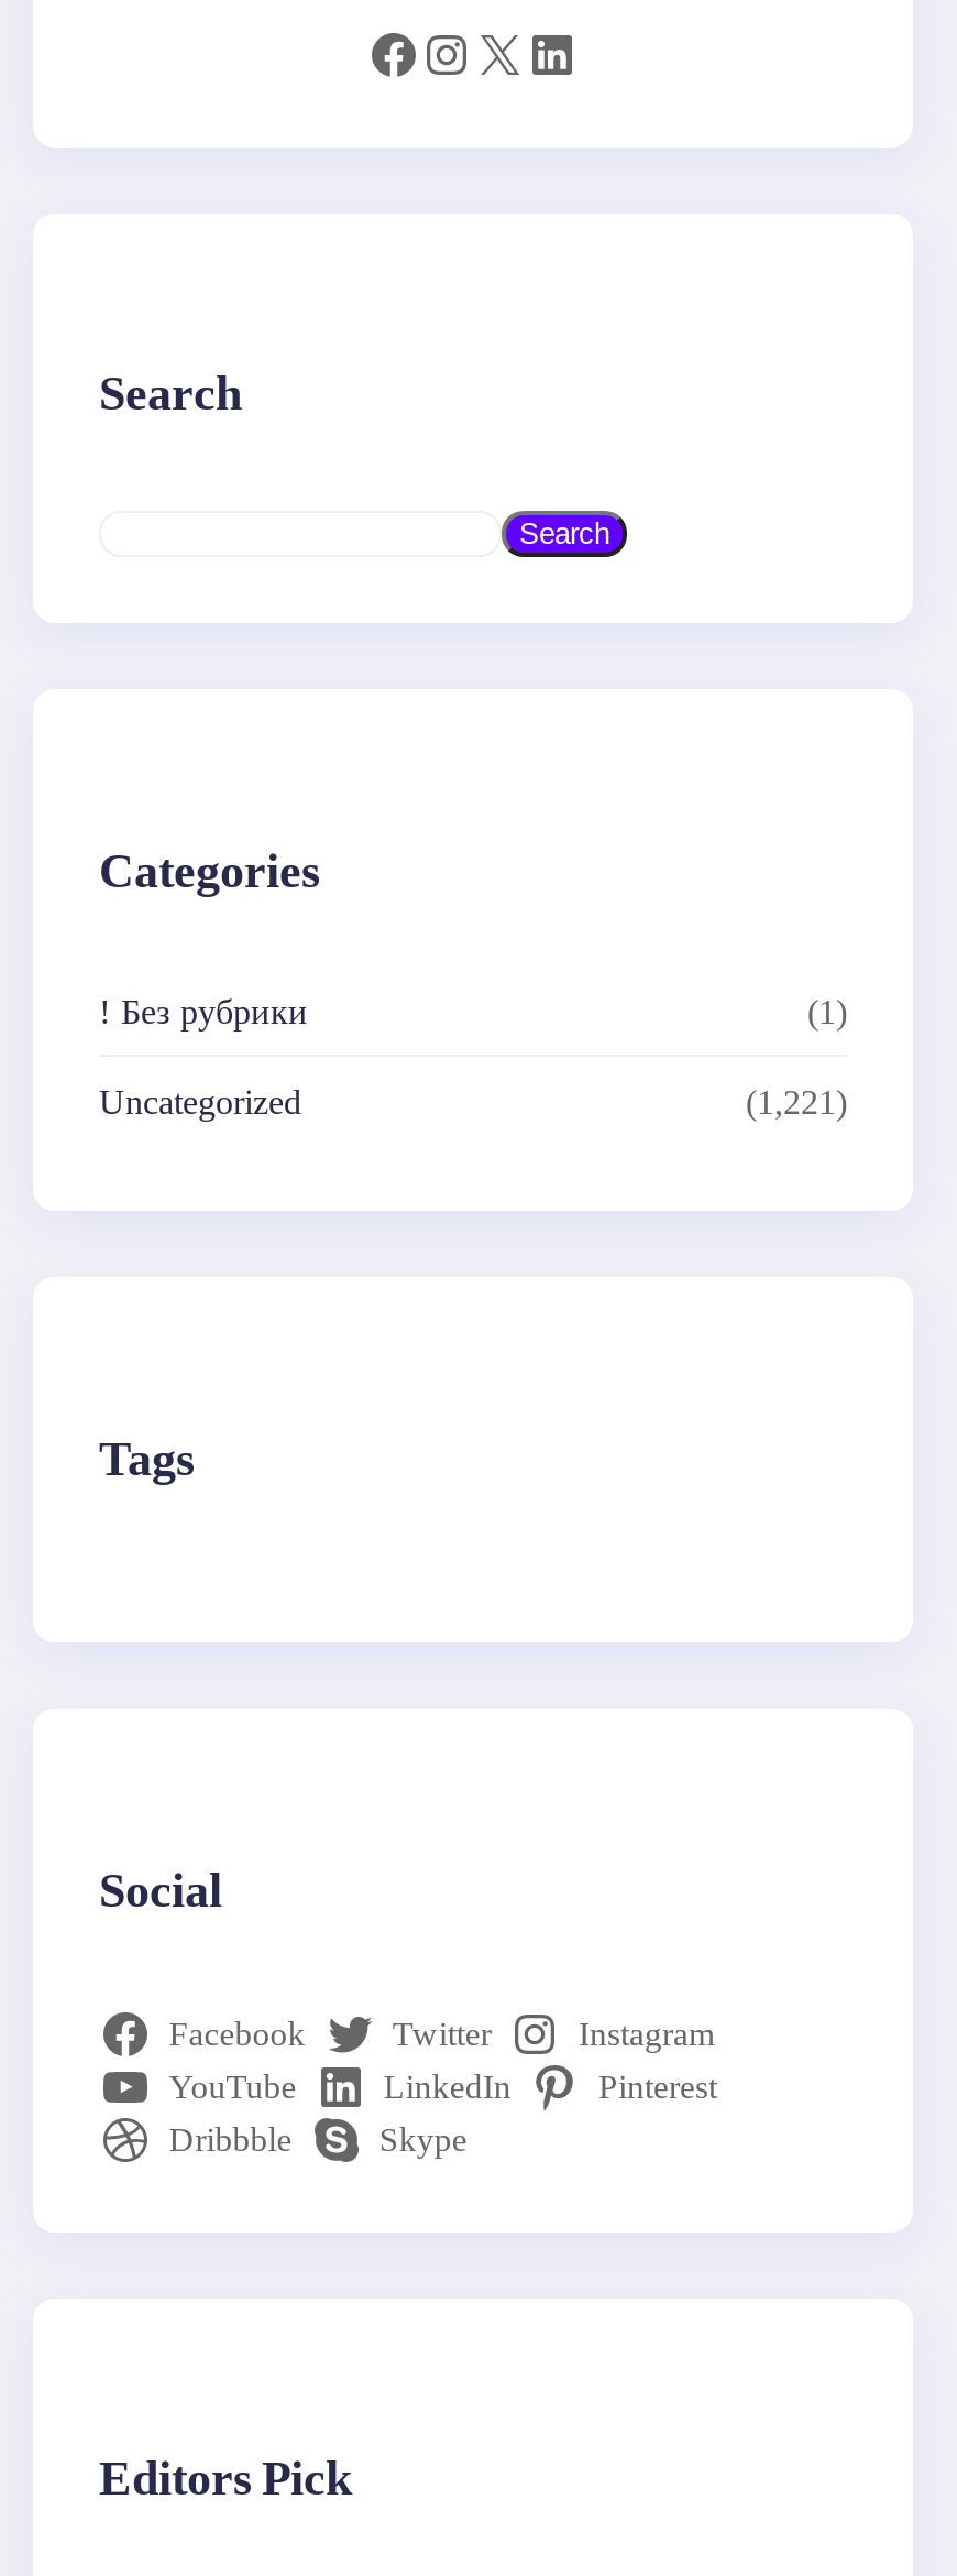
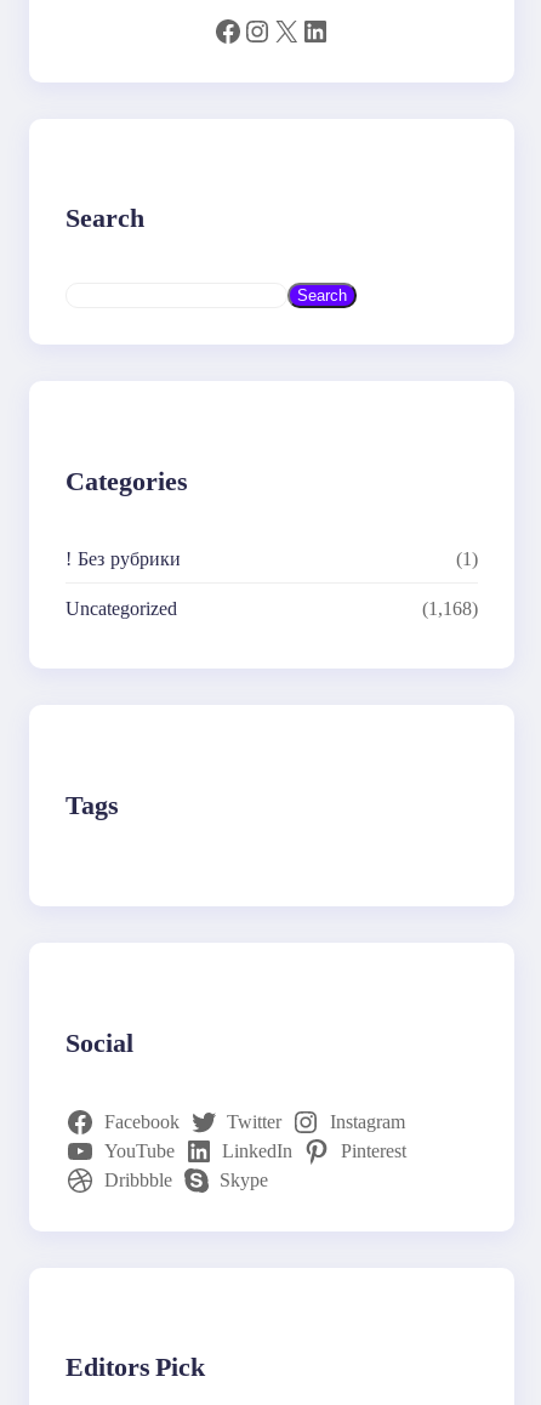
[746,1079,847,1123] (1,221) -> [422,596,478,620] (1,168)

